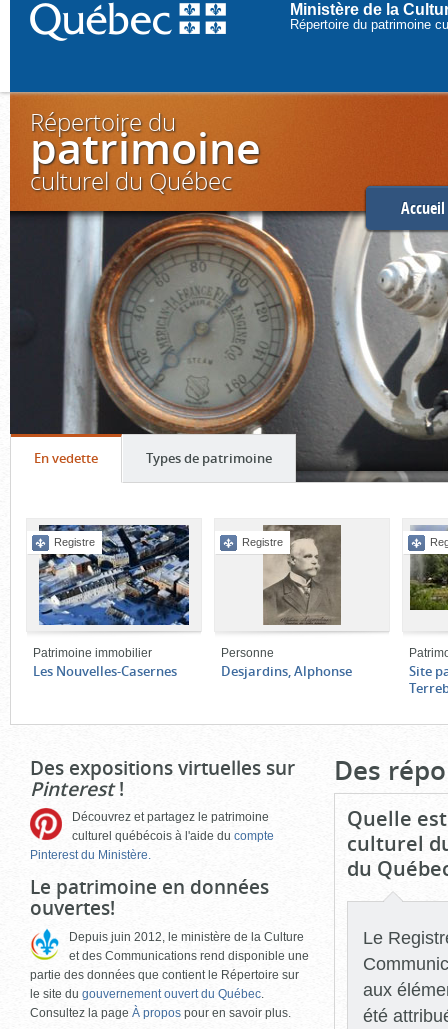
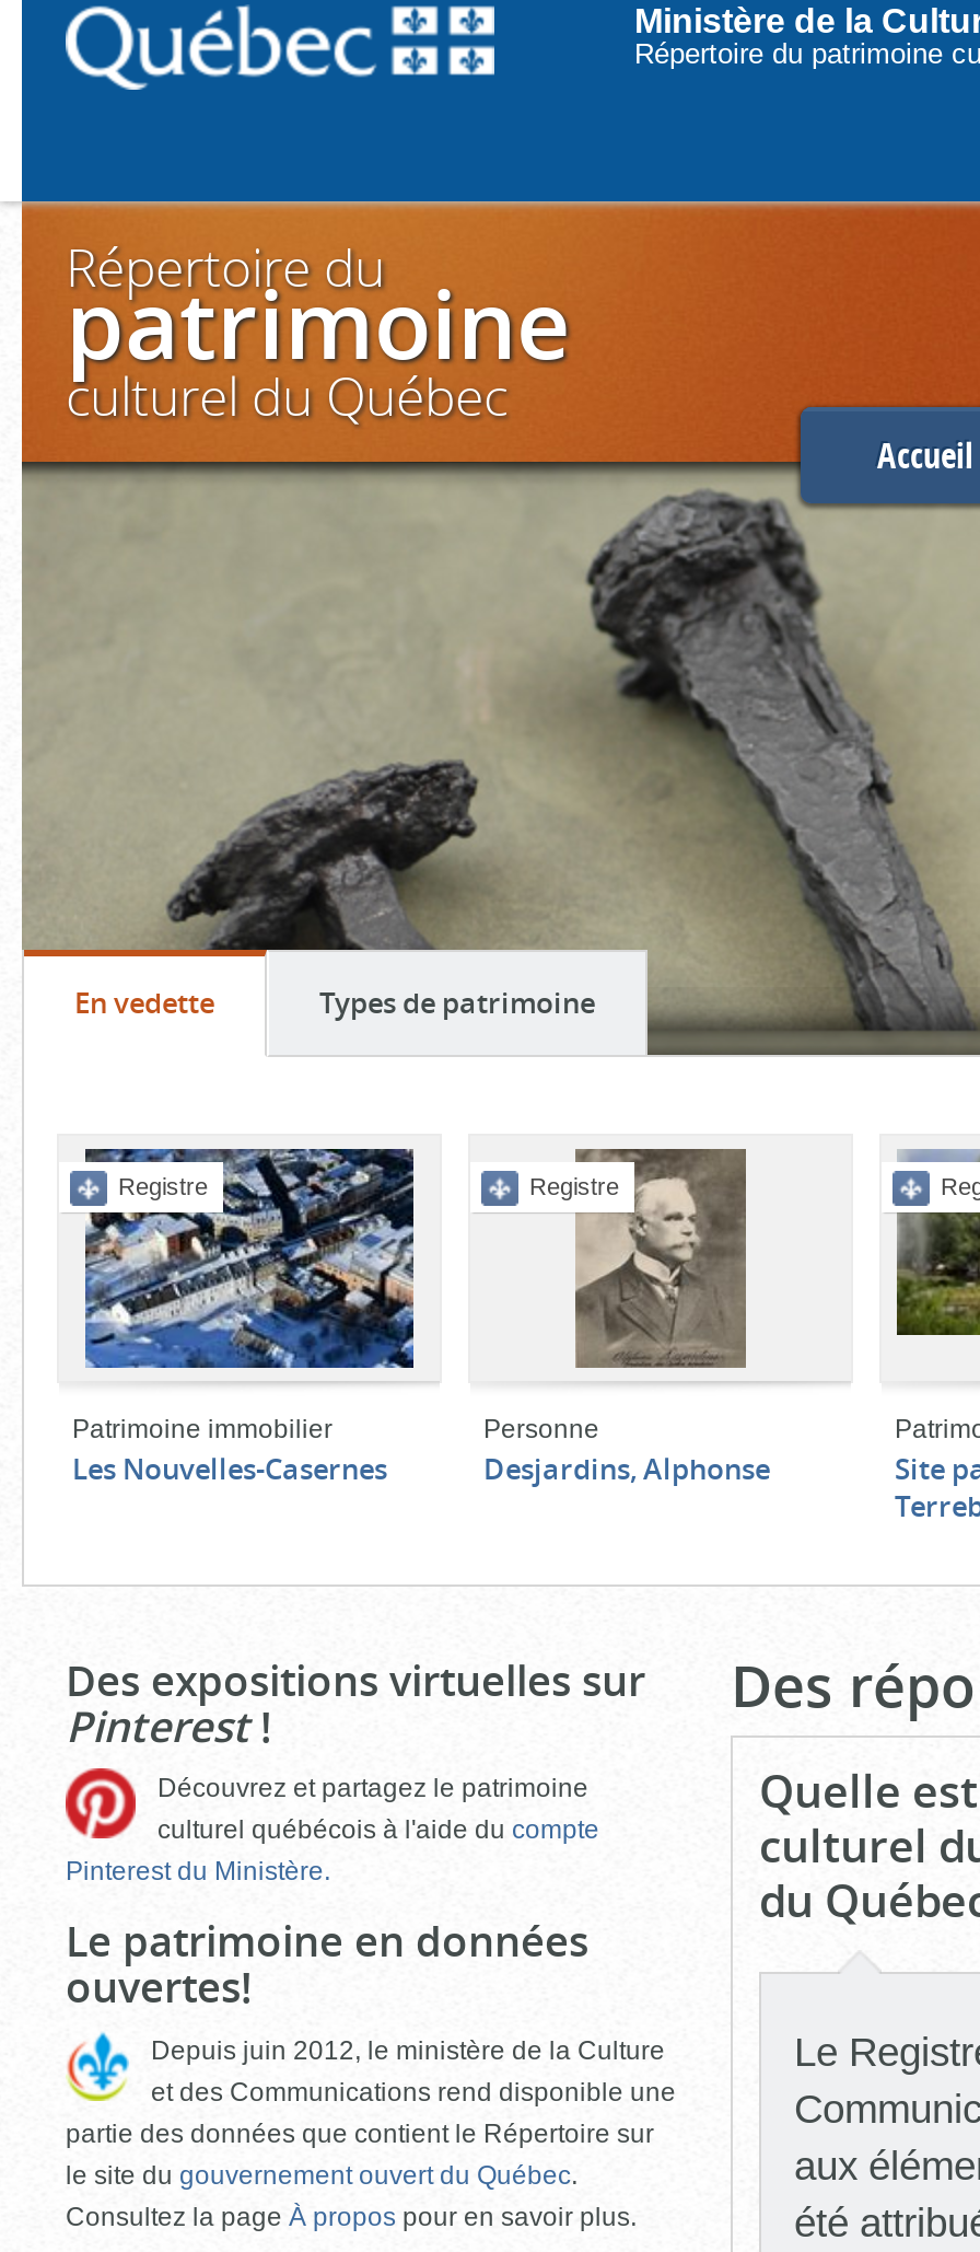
[10,211,445,482] [image] -> [22,462,973,1053] [image]

